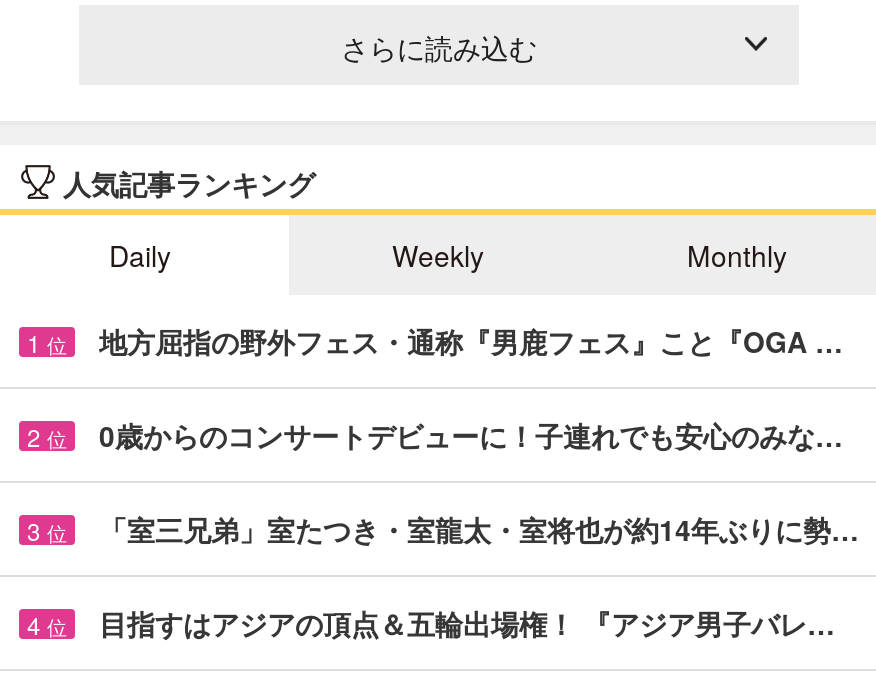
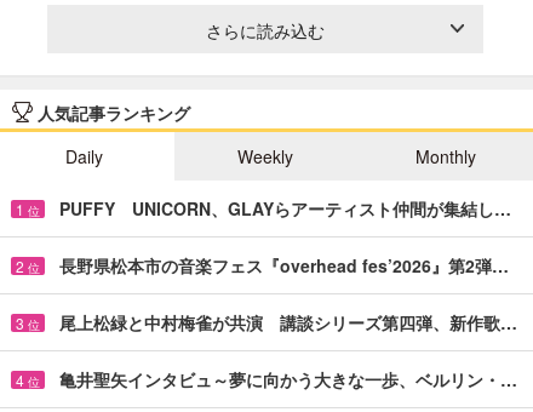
[99,321,843,361] 地方屈指の野外フェス・通称『男鹿フェス』こと『OGA … -> [59,196,511,220] PUFFY UNICORN、GLAYらアーティスト仲間が集結し…
[99,415,843,455] 0歳からのコンサートデビューに！子連れでも安心のみな… -> [59,253,509,277] 長野県松本市の音楽フェス『overhead fes’2026』第2弾…
[99,509,859,549] 「室三兄弟」室たつき・室龍太・室将也が約14年ぶりに勢… -> [59,310,517,334] 尾上松緑と中村梅雀が共演 講談シリーズ第四弾、新作歌…
[99,603,835,643] 目指すはアジアの頂点＆五輪出場権！ 『アジア男子バレ… -> [59,367,517,391] 亀井聖矢インタビュ～夢に向かう大きな一歩、ベルリン・…

